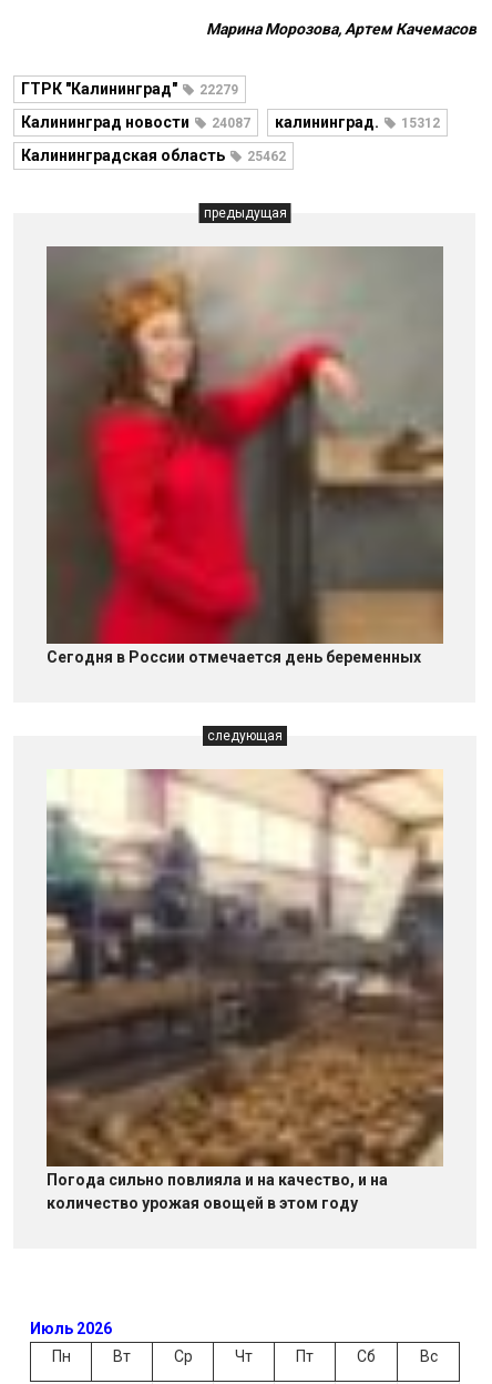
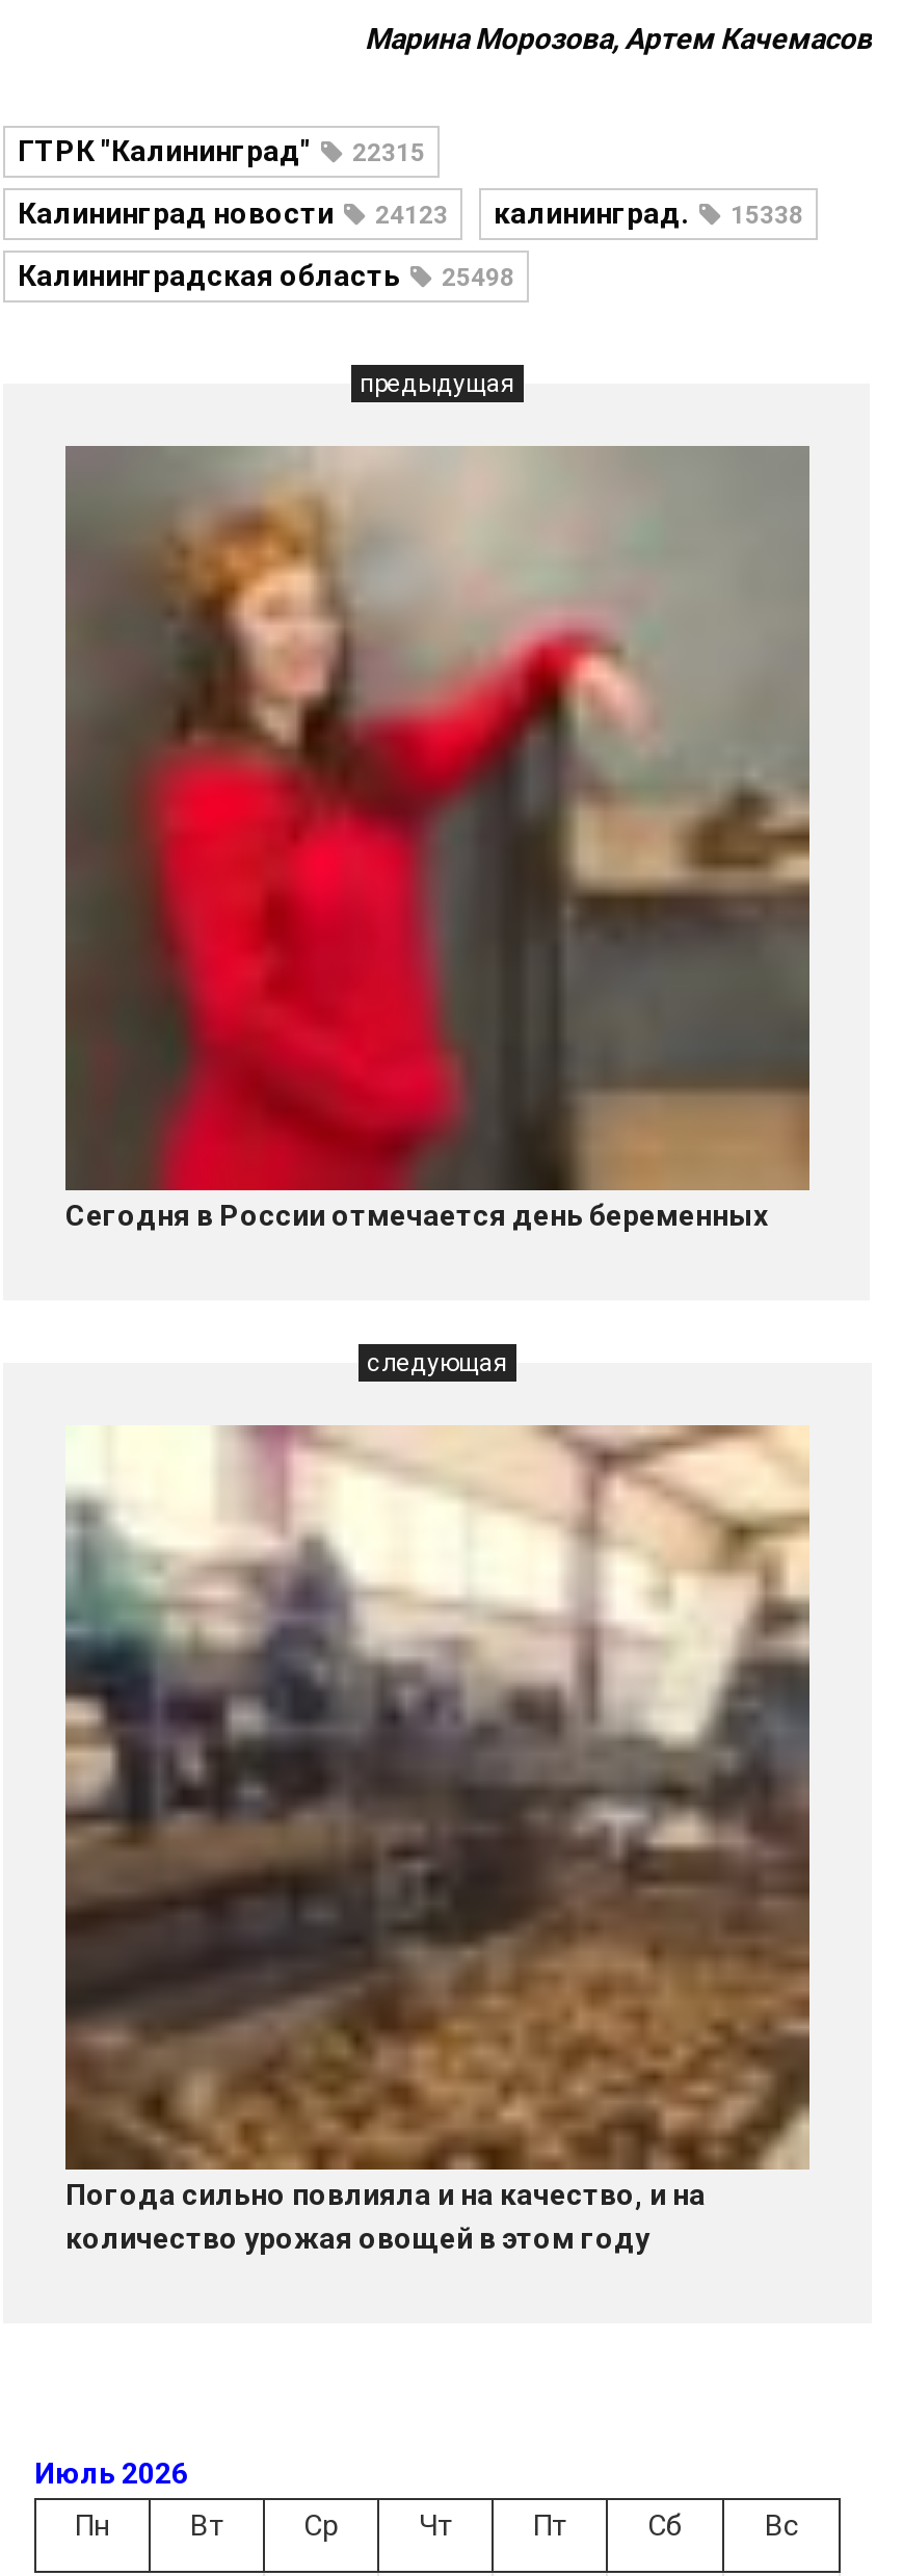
[21,80,238,98] ГТРК "Калининград" 22279 -> [18,135,425,168] ГТРК "Калининград" 22315
[212,116,250,131] 24087 -> [375,201,448,231] 24123
[401,116,440,131] 15312 -> [731,201,803,231] 15338
[21,147,286,165] Калининградская область 25462 -> [18,260,514,293] Калининградская область 25498

